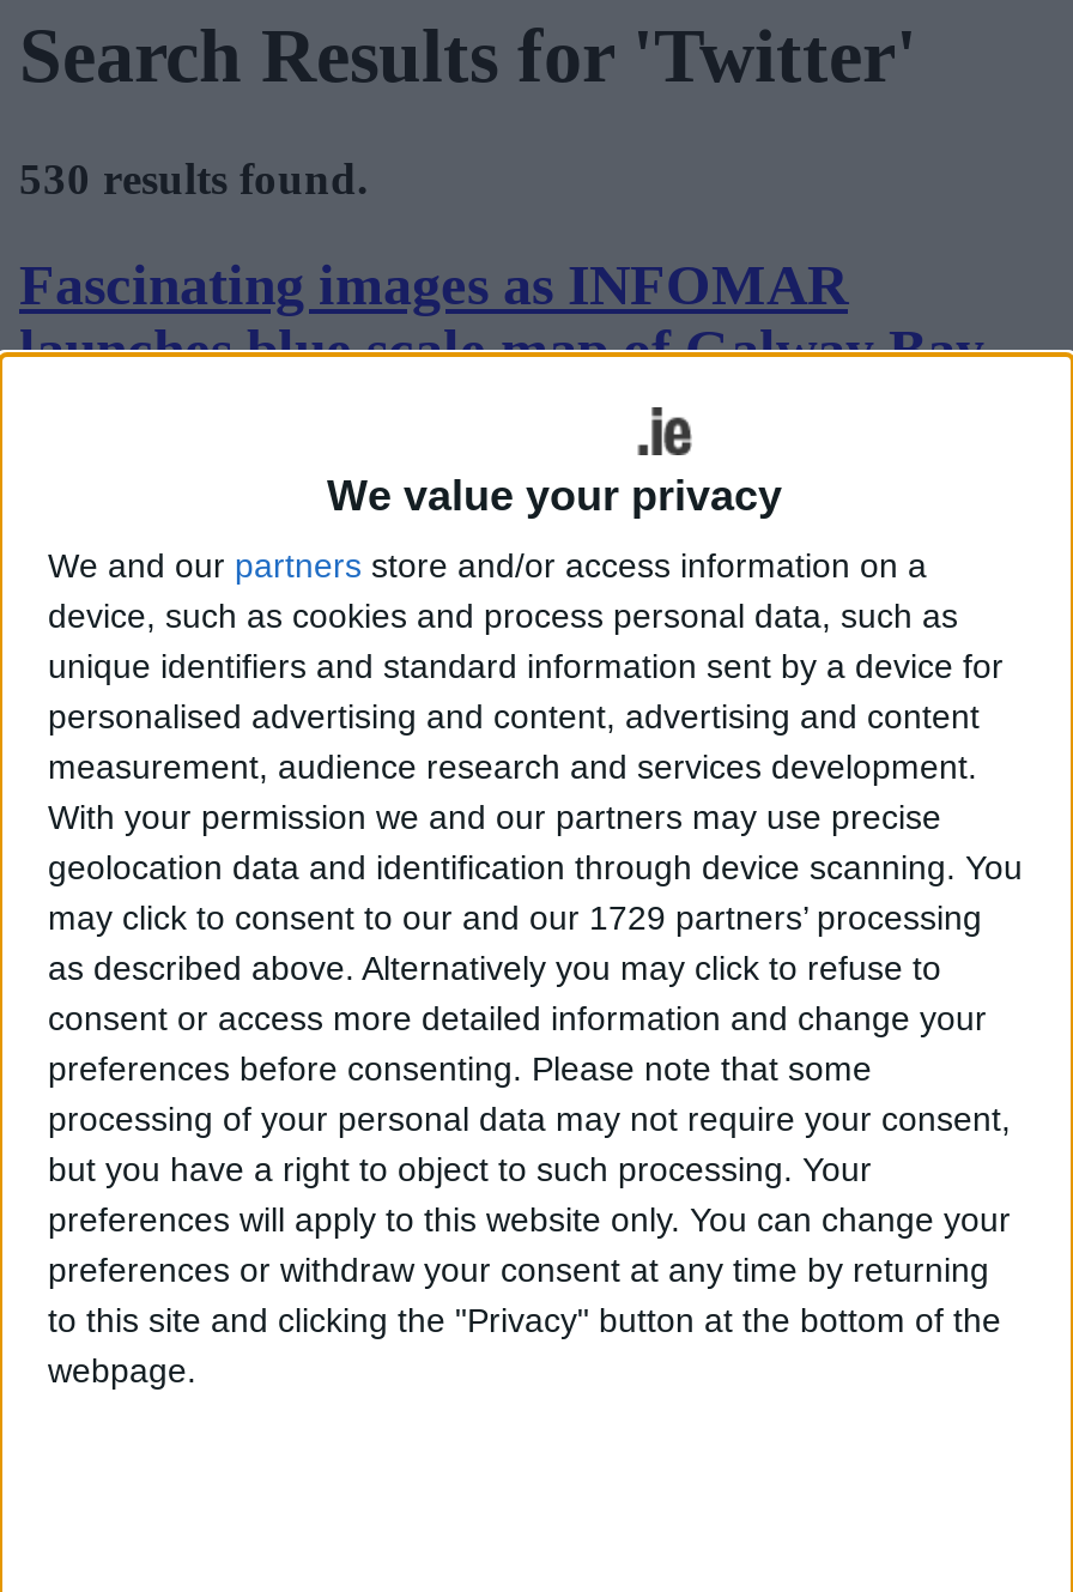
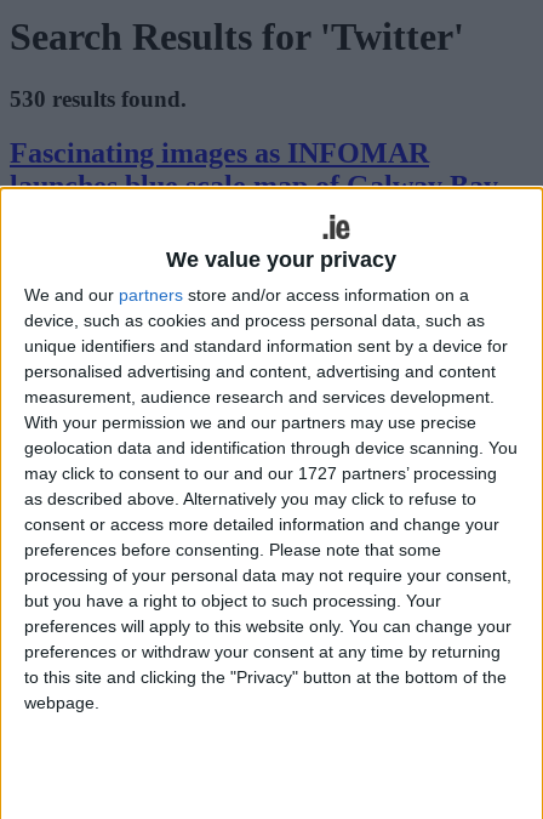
[48,899,982,937] may click to consent to our and our 1729 partners’ processing -> [24,464,497,483] may click to consent to our and our 1727 partners’ processing

